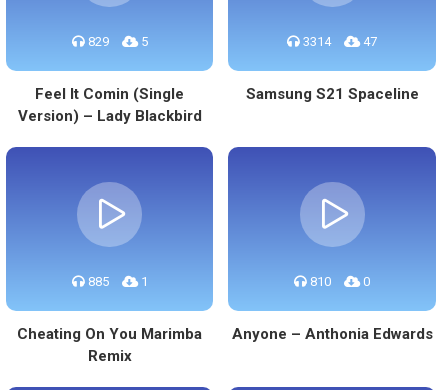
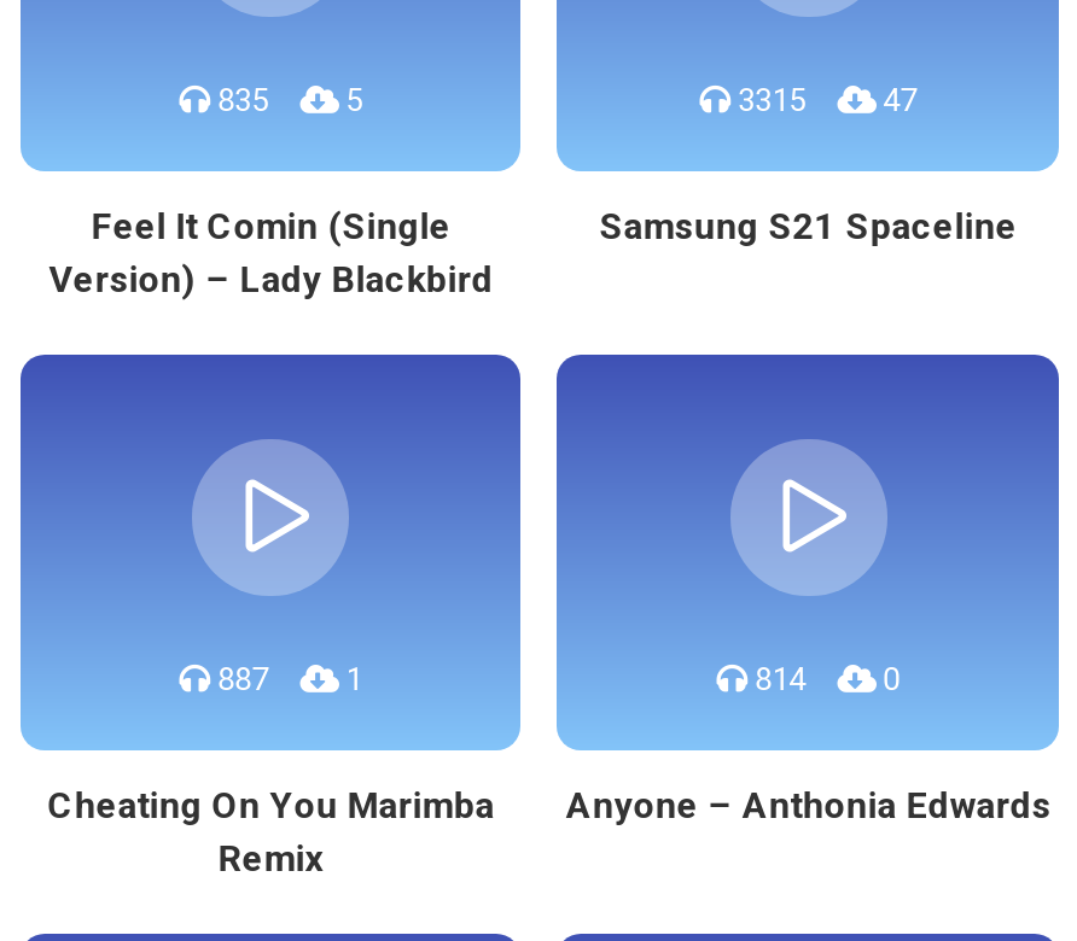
[85,34,148,49] 829 5 -> [211,82,363,118] 835 5
[300,34,377,49] 3314 47 -> [731,82,917,118] 3315 47
[85,274,148,289] 885 1 -> [211,661,363,697] 887 1
[307,274,370,289] 810 0 -> [748,661,900,697] 814 0

